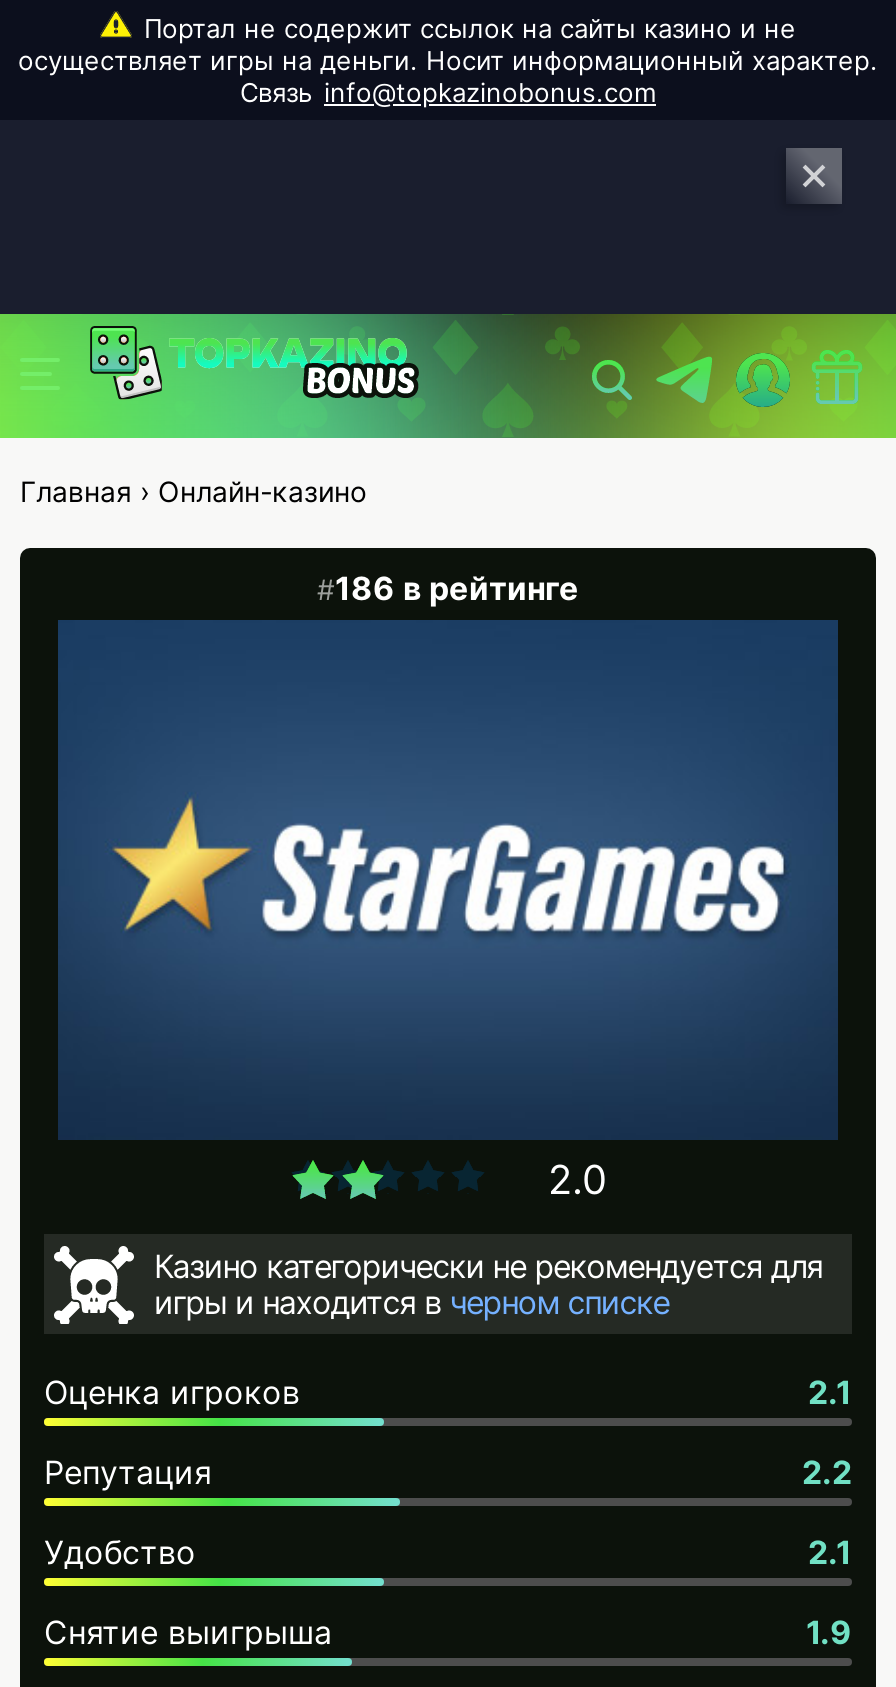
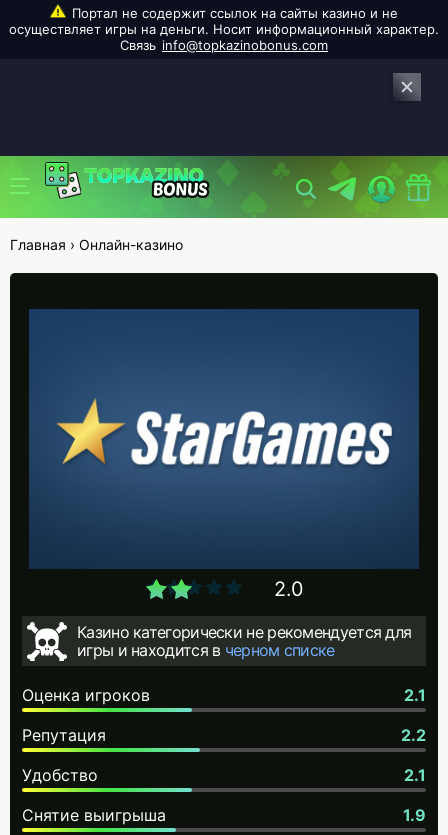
[335,569,579,609] 186 в рейтинге -> none

